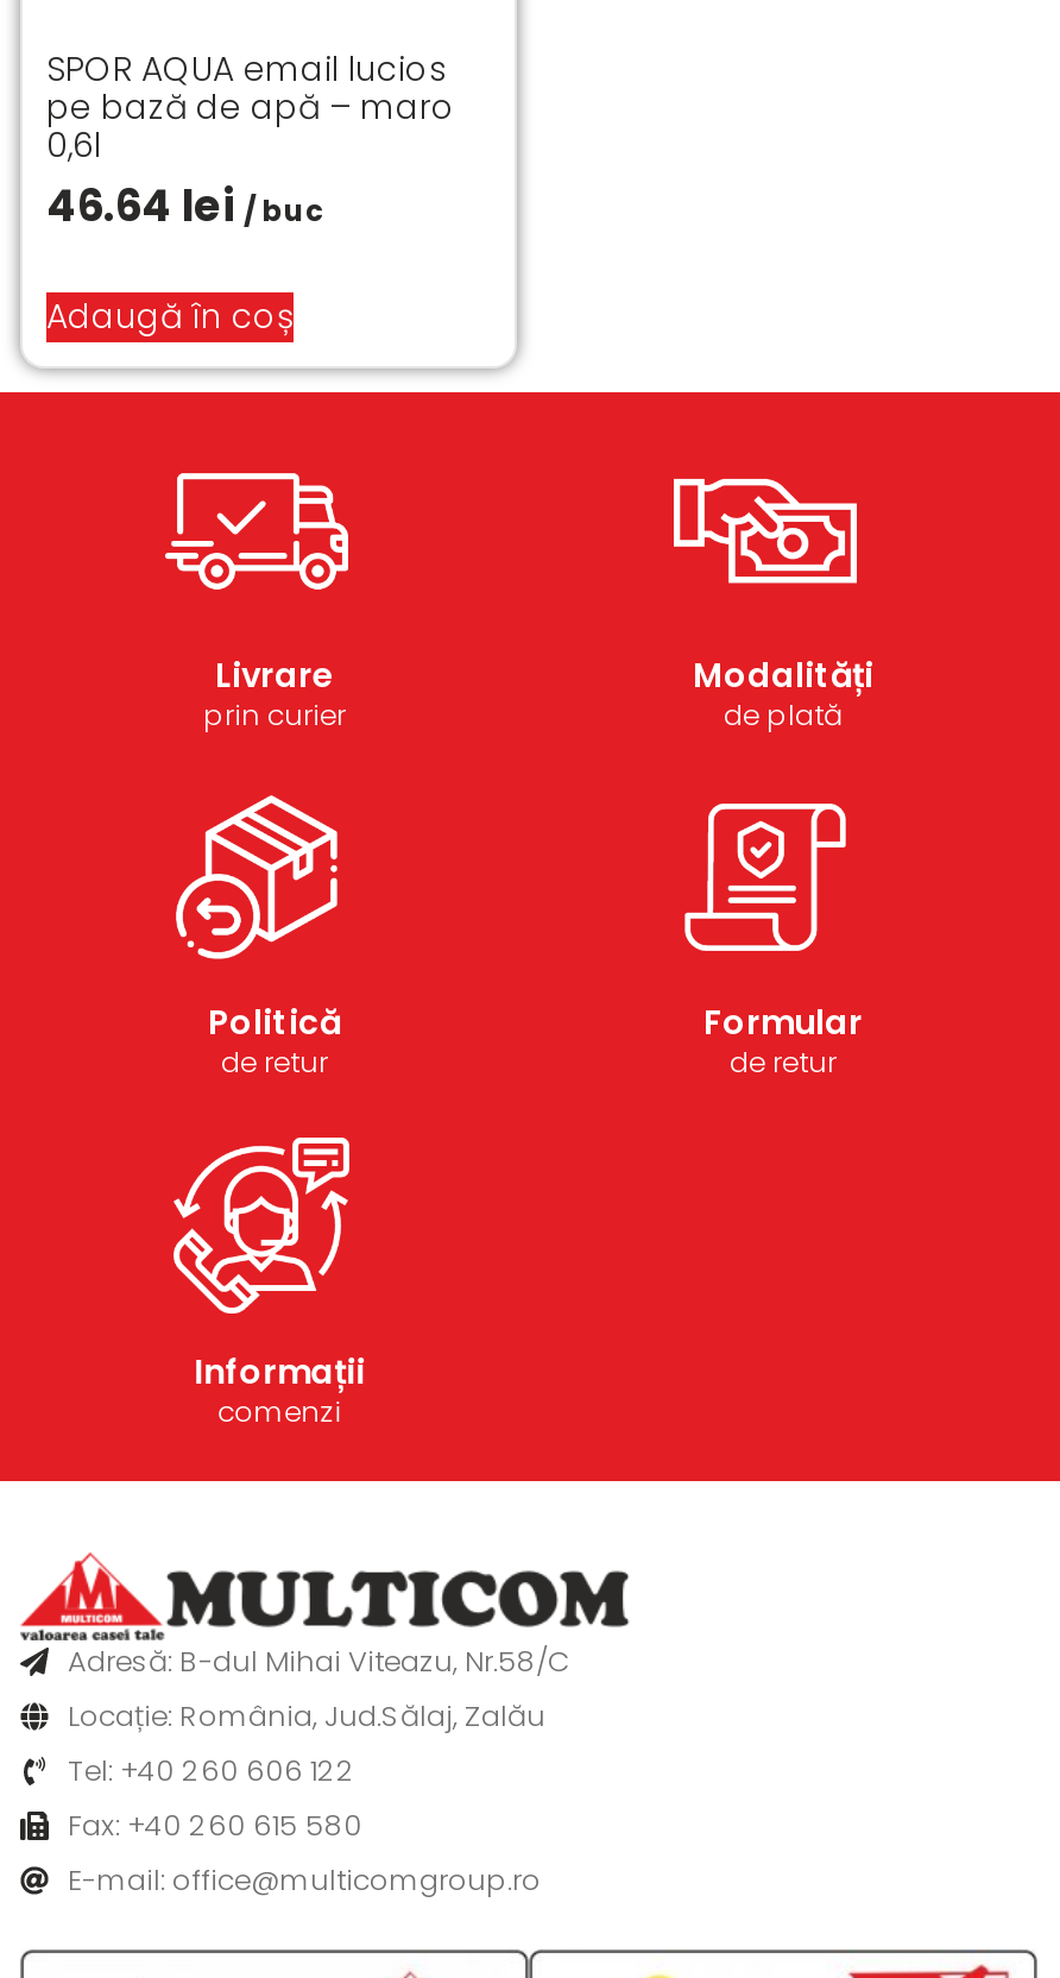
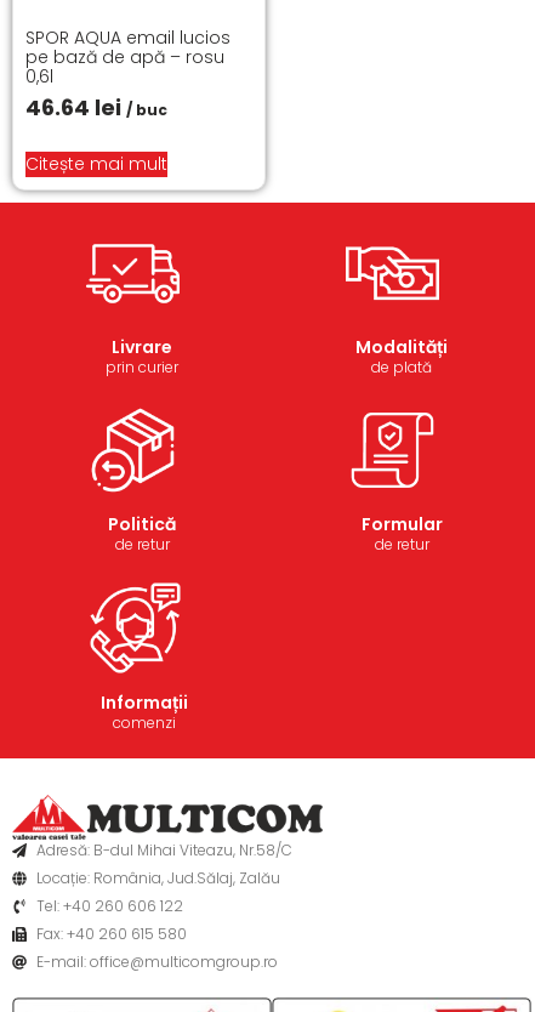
[46,83,455,131] pe bază de apă – maro -> [25,45,224,69] pe bază de apă – rosu
[46,292,294,339] Adaugă în coș -> [25,151,167,176] Citește mai mult

